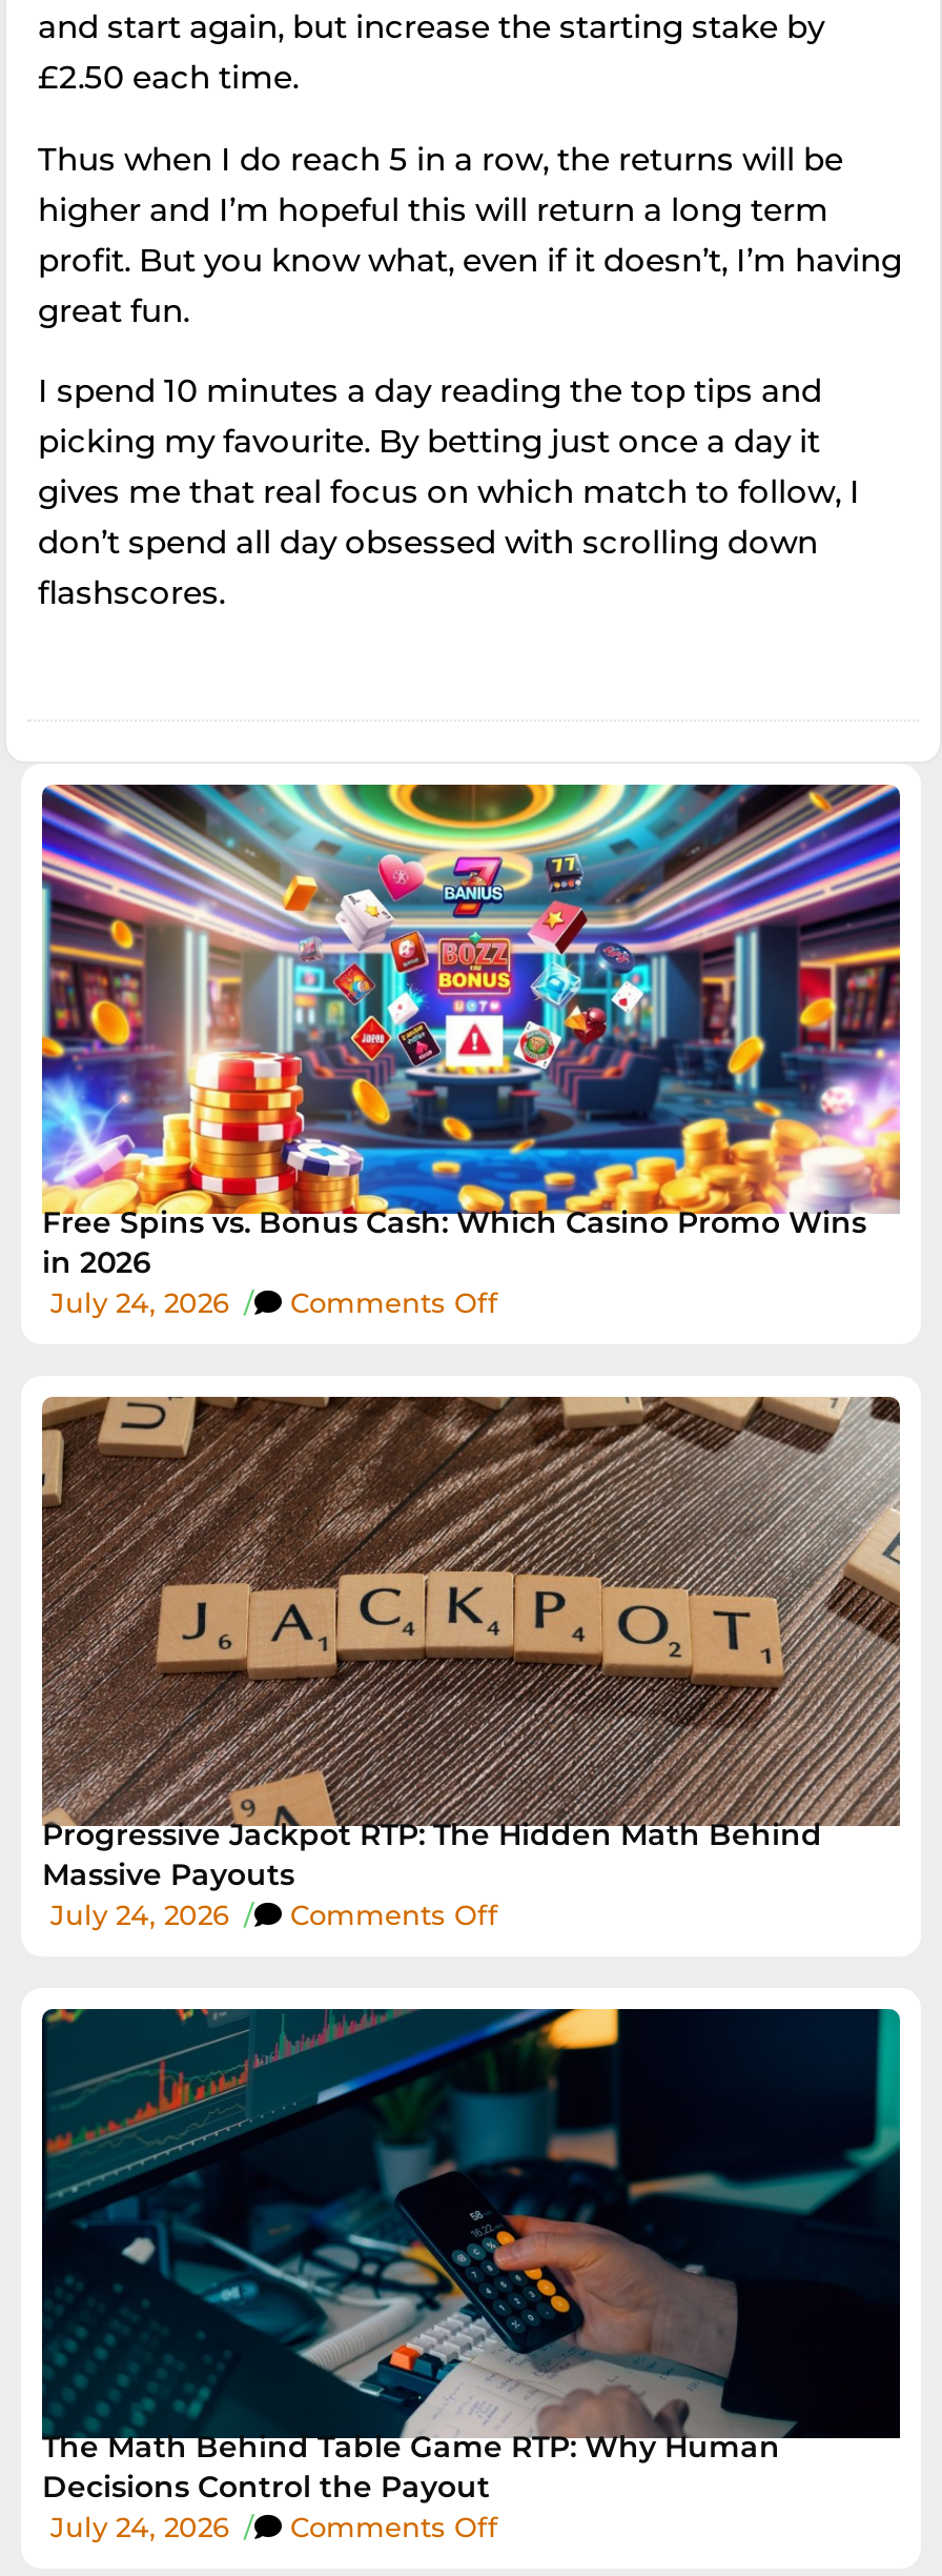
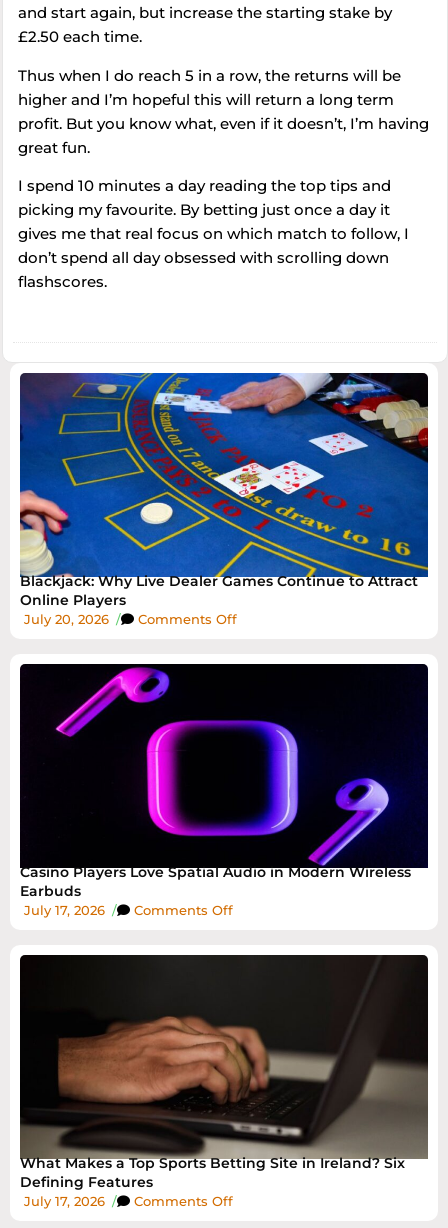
[40,783,902,1319] [image] | Free Spins vs. Bonus Cash: Which Casino Promo Wins | in 2026 | July 24, 2026 / -> [19,372,429,627] [image] | Blackjack: Why Live Dealer Games Continue to Attract | Online Players | July 20, 2026 /
[40,1395,902,1931] [image] | Progressive Jackpot RTP: The Hidden Math Behind | Massive Payouts | July 24, 2026 / -> [19,663,429,918] [image] | Casino Players Love Spatial Audio in Modern Wireless | Earbuds | July 17, 2026 /
[42,2007,902,2543] [image] | The Math Behind Table Game RTP: Why Human | Decisions Control the Payout | July 24, 2026 / -> [20,954,429,1209] [image] | What Makes a Top Sports Betting Site in Ireland? Six | Defining Features | July 17, 2026 /

